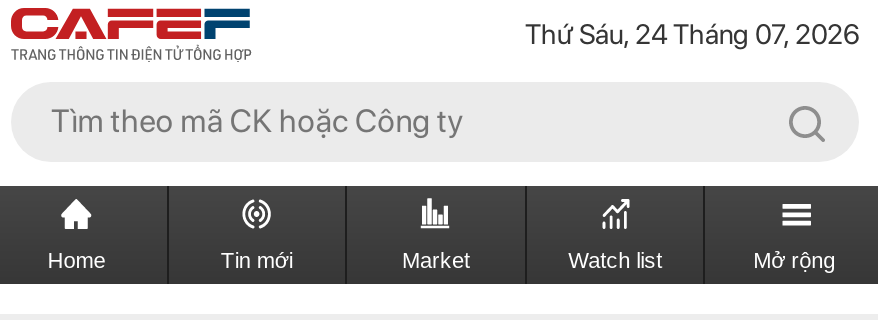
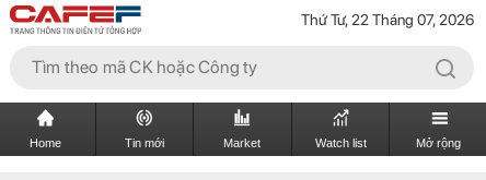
[525,18,859,50] Thứ Sáu, 24 Tháng 07, 2026 -> [301,11,474,28] Thứ Tư, 22 Tháng 07, 2026

